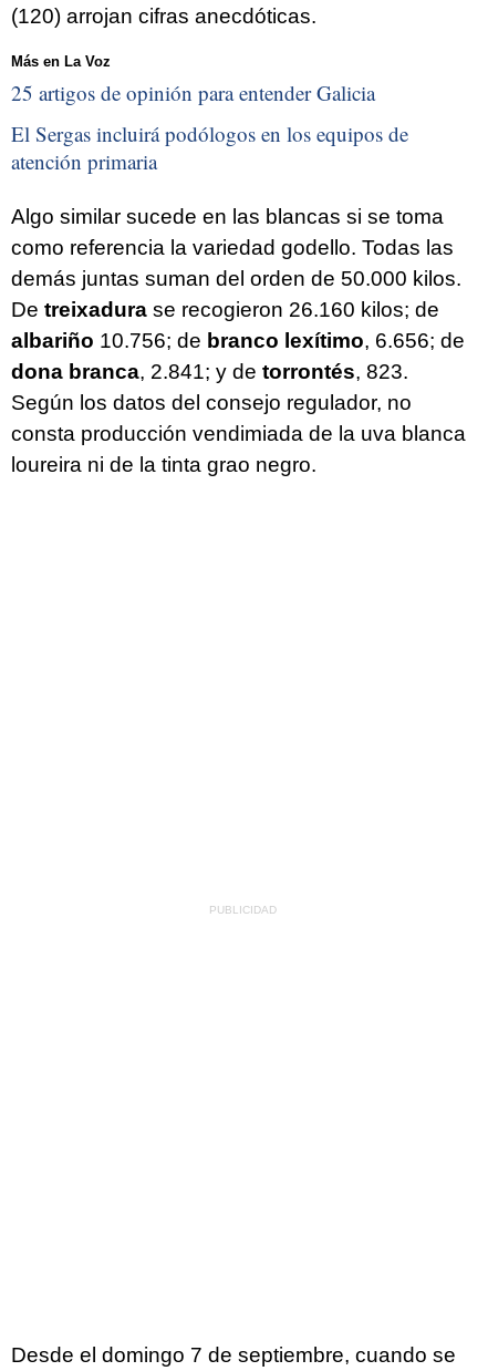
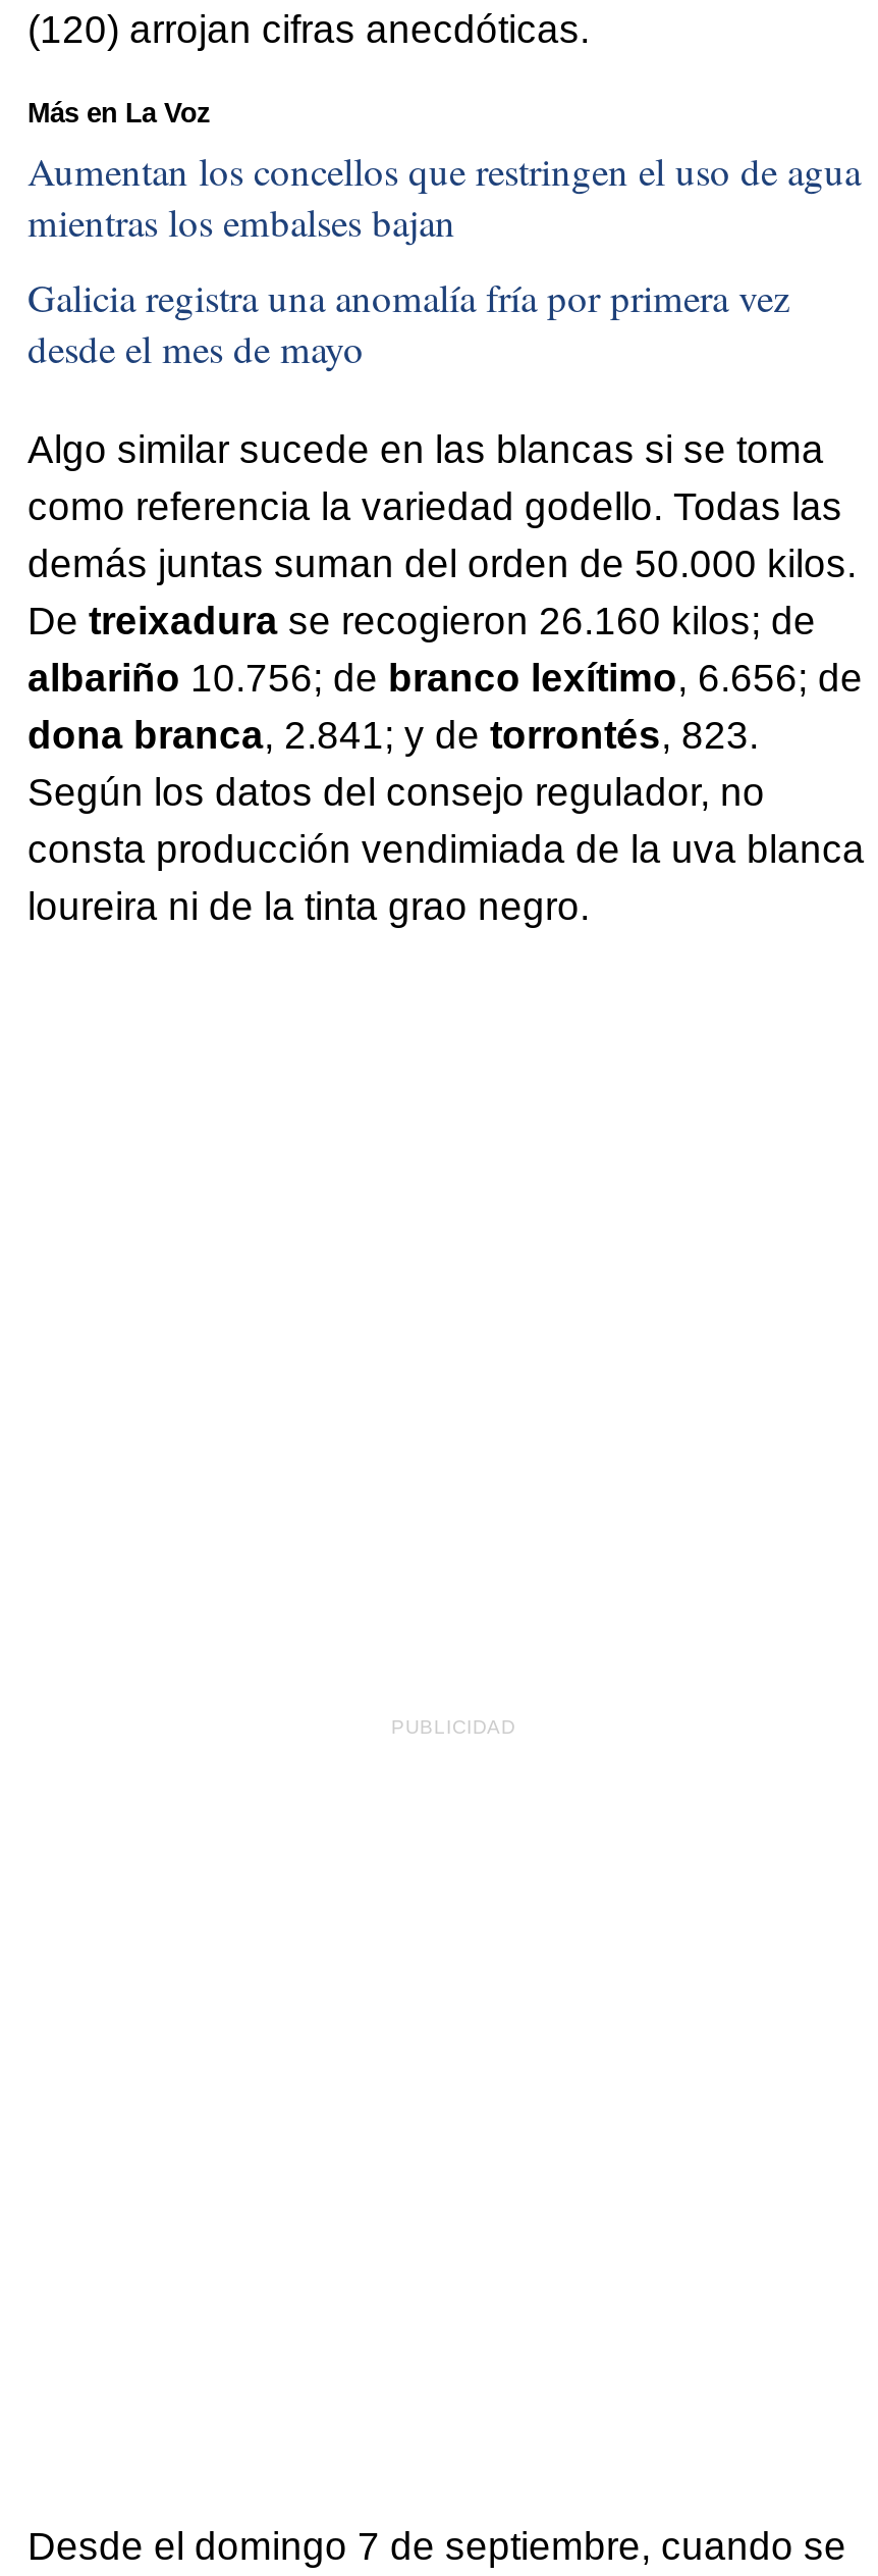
[11,78,375,106] 25 artigos de opinión para entender Galicia -> [28,144,861,246] Aumentan los concellos que restringen el uso de agua | mientras los embalses bajan
[11,120,408,175] El Sergas incluirá podólogos en los equipos de | atención primaria -> [28,272,789,374] Galicia registra una anomalía fría por primera vez | desde el mes de mayo

